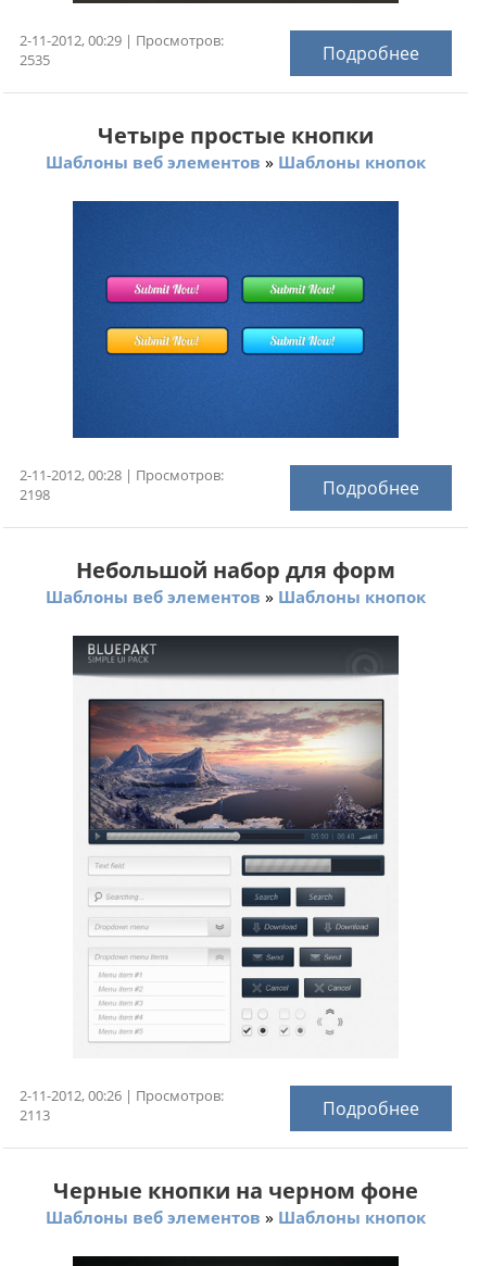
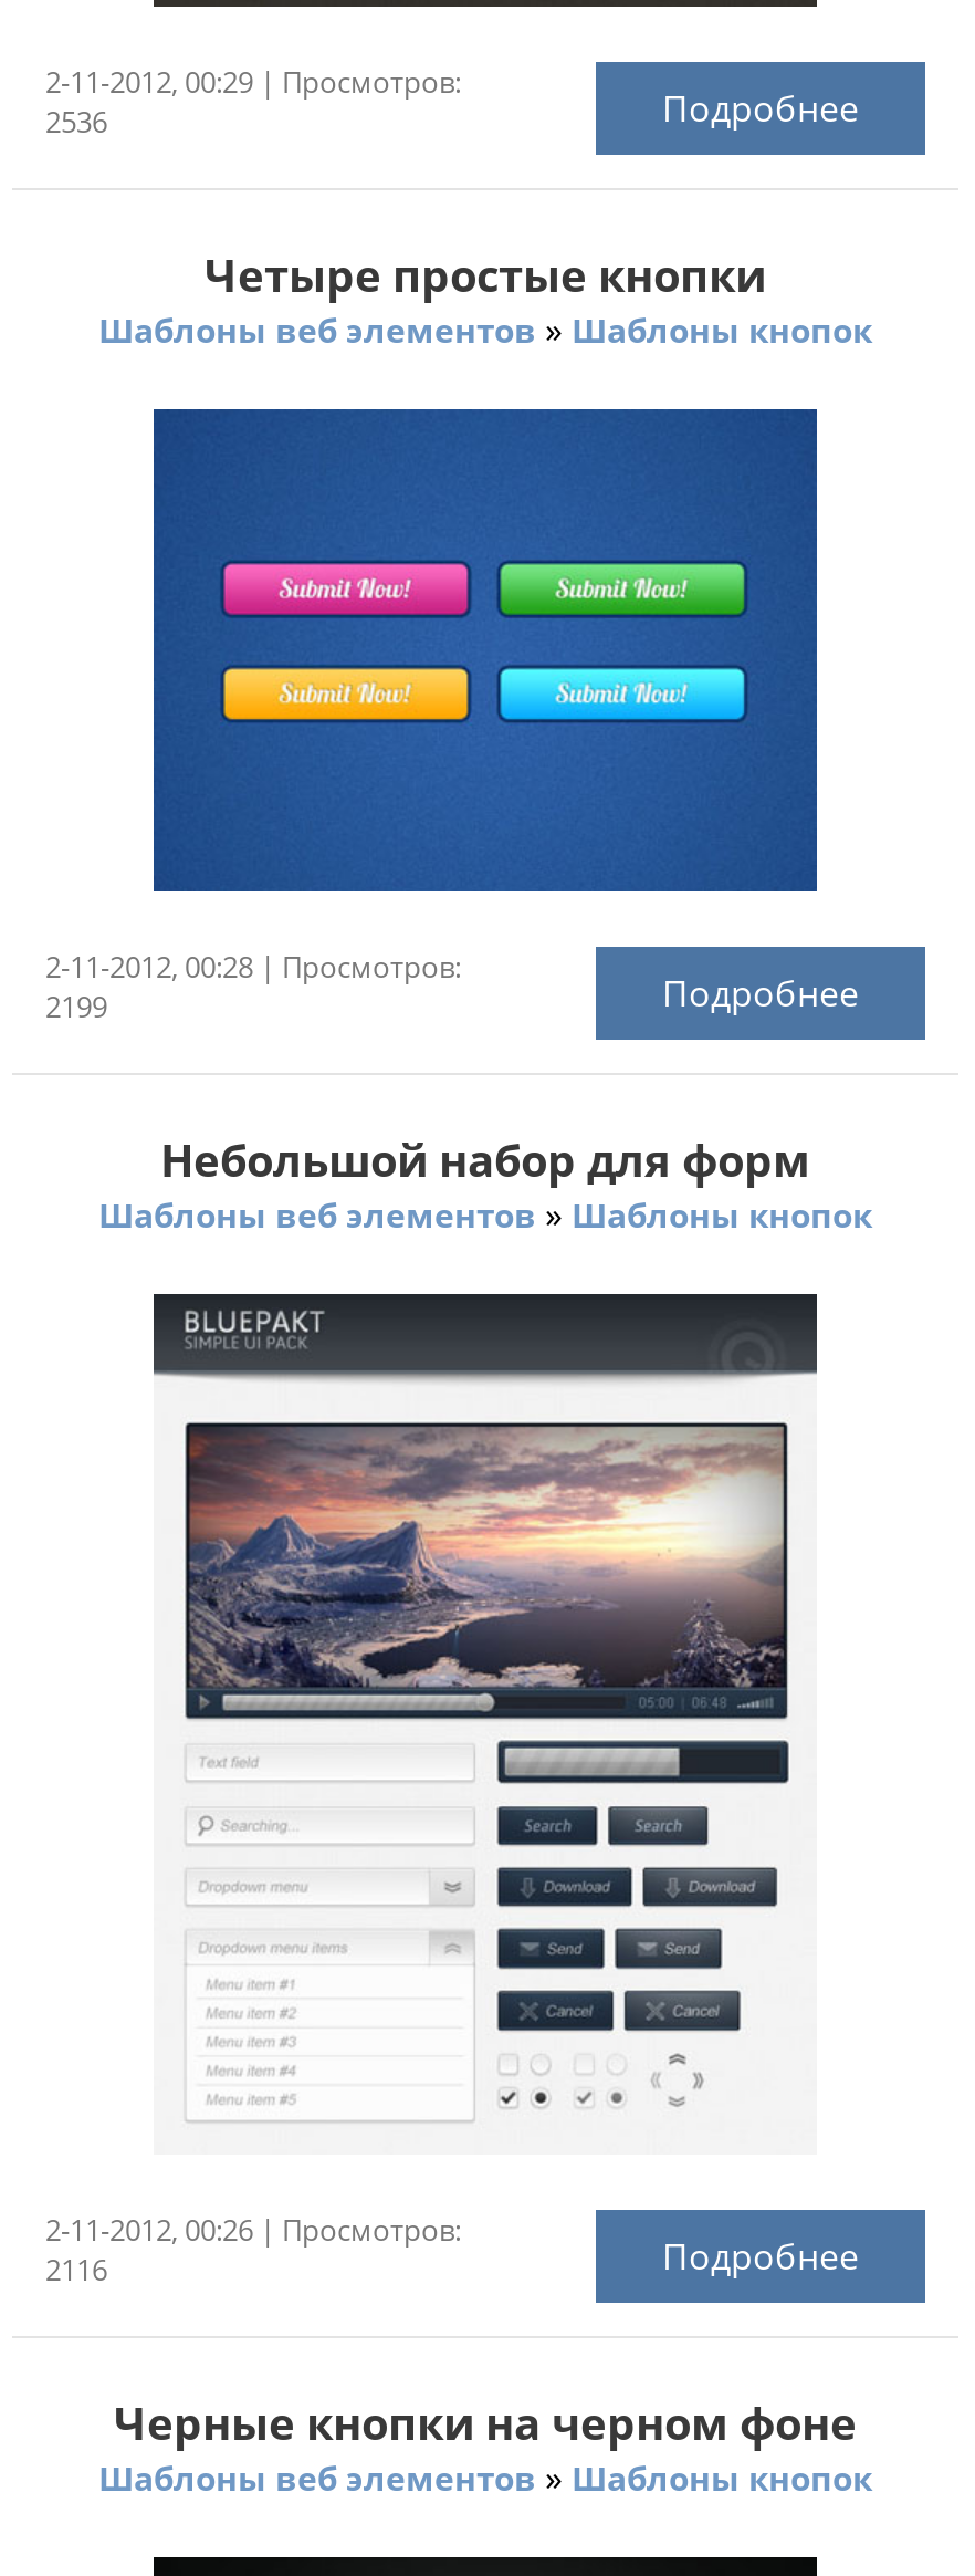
[20,50,50,69] 2535 -> [45,102,107,141] 2536
[20,485,50,504] 2198 -> [45,987,107,1027] 2199
[20,1106,50,1125] 2113 -> [45,2251,107,2290] 2116

